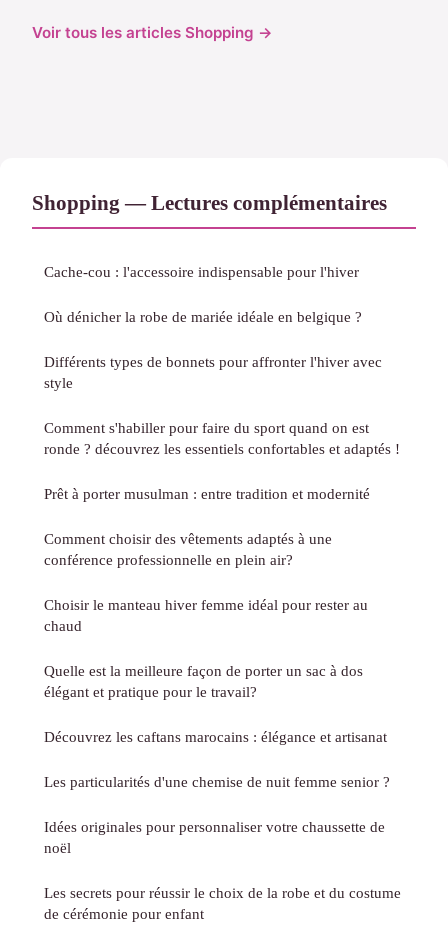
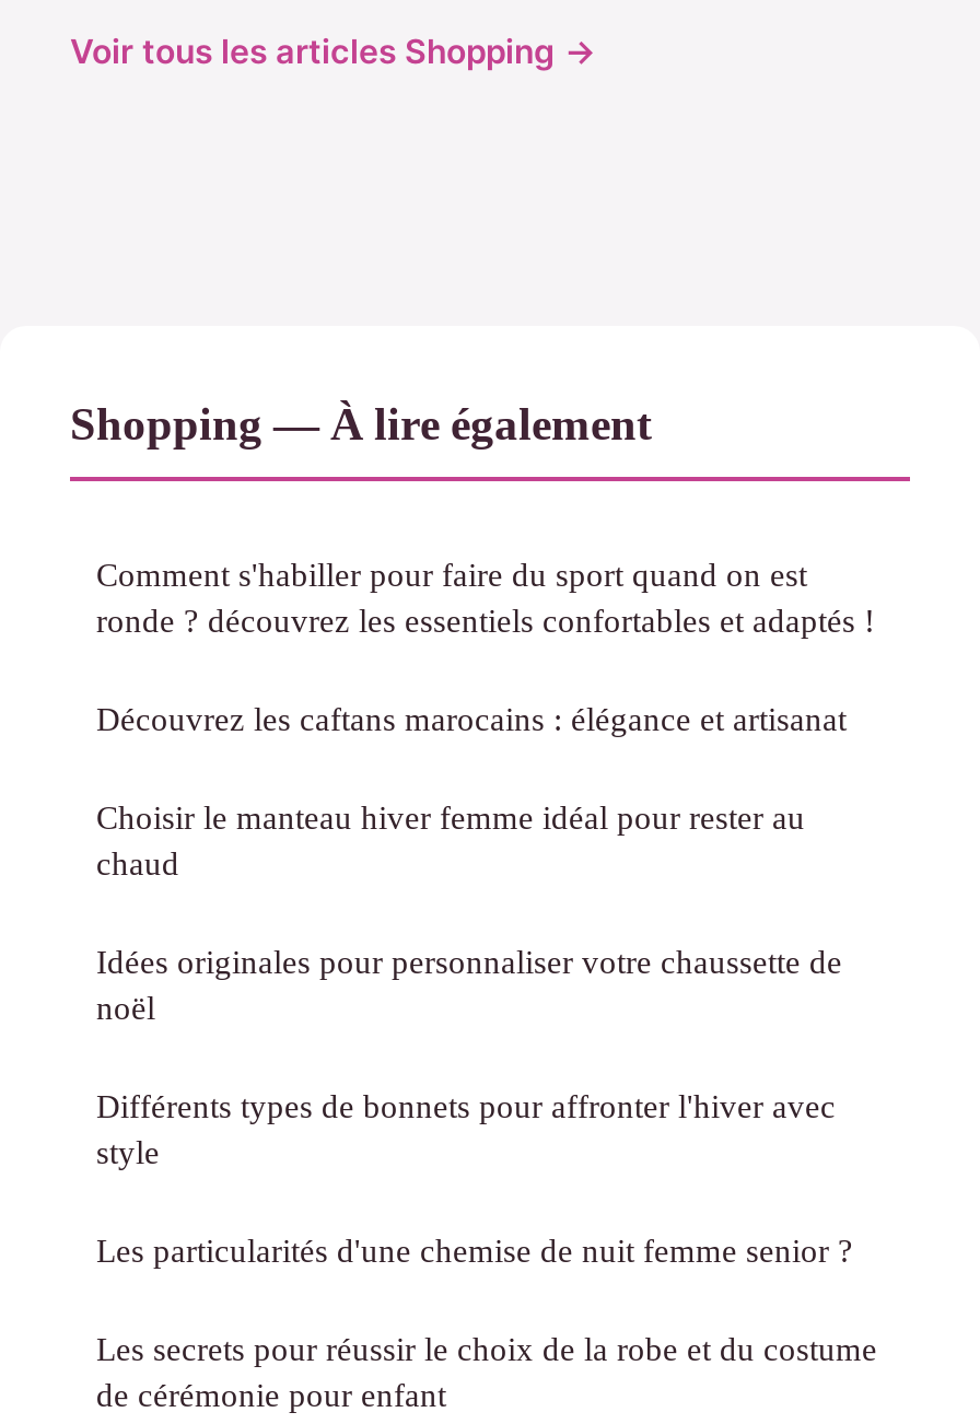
[32,191,387,325] Shopping — Lectures complémentaires | Cache-cou : l'accessoire indispensable pour l'hiver | Où dénicher la robe de mariée idéale en belgique ? -> [70,399,652,449] Shopping — À lire également
moved [44,353,382,391] -> [96,1088,836,1171]: Différents types de bonnets pour affronter l'hiver avec | style
moved [44,419,400,457] -> [96,556,875,640]: Comment s'habiller pour faire du sport quand on est | ronde ? découvrez les essentiels confortables et adaptés !
[44,485,370,700] Prêt à porter musulman : entre tradition et modernité | Comment choisir des vêtements adaptés à une | conférence professionnelle en plein air? | Quelle est la meilleure façon de porter un sac à dos | élégant et pratique pour le travail? -> none
moved [44,596,368,634] -> [96,799,805,882]: Choisir le manteau hiver femme idéal pour rester au | chaud
moved [44,728,387,745] -> [96,701,847,738]: Découvrez les caftans marocains : élégance et artisanat
moved [44,818,385,856] -> [96,944,842,1027]: Idées originales pour personnaliser votre chaussette de | noël

